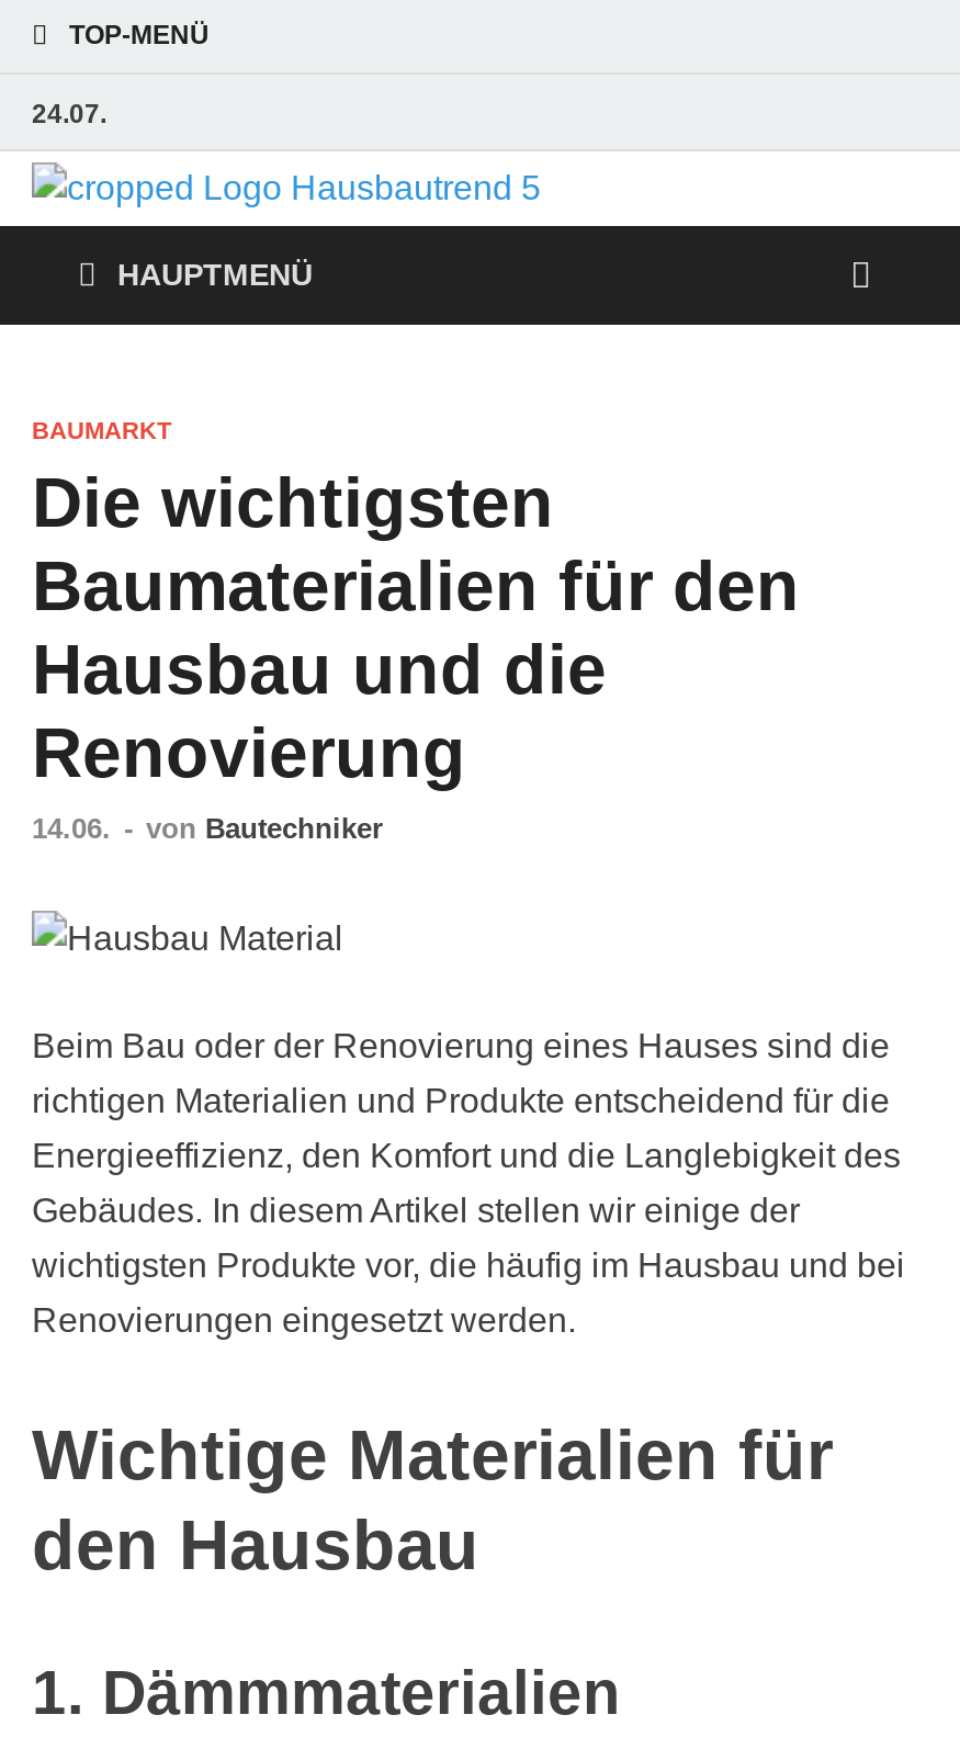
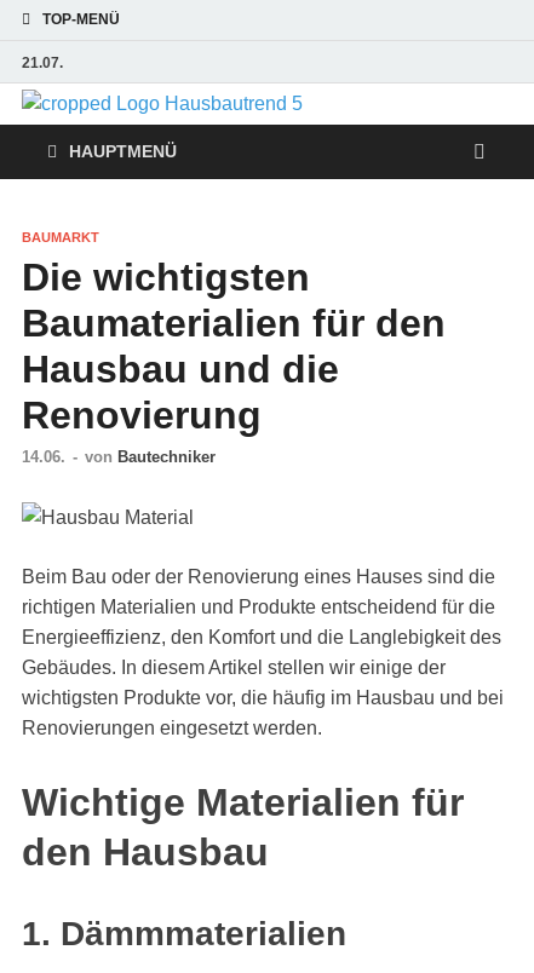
[32,98,106,128] 24.07. -> [22,54,63,71] 21.07.

